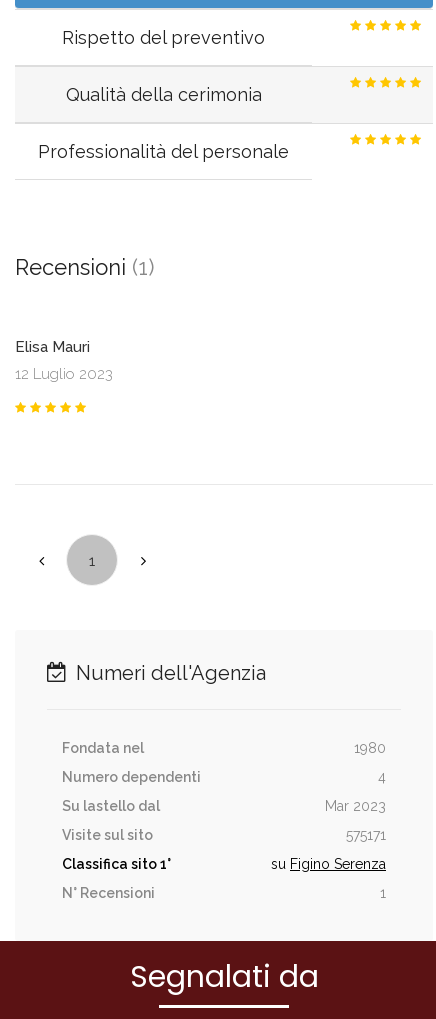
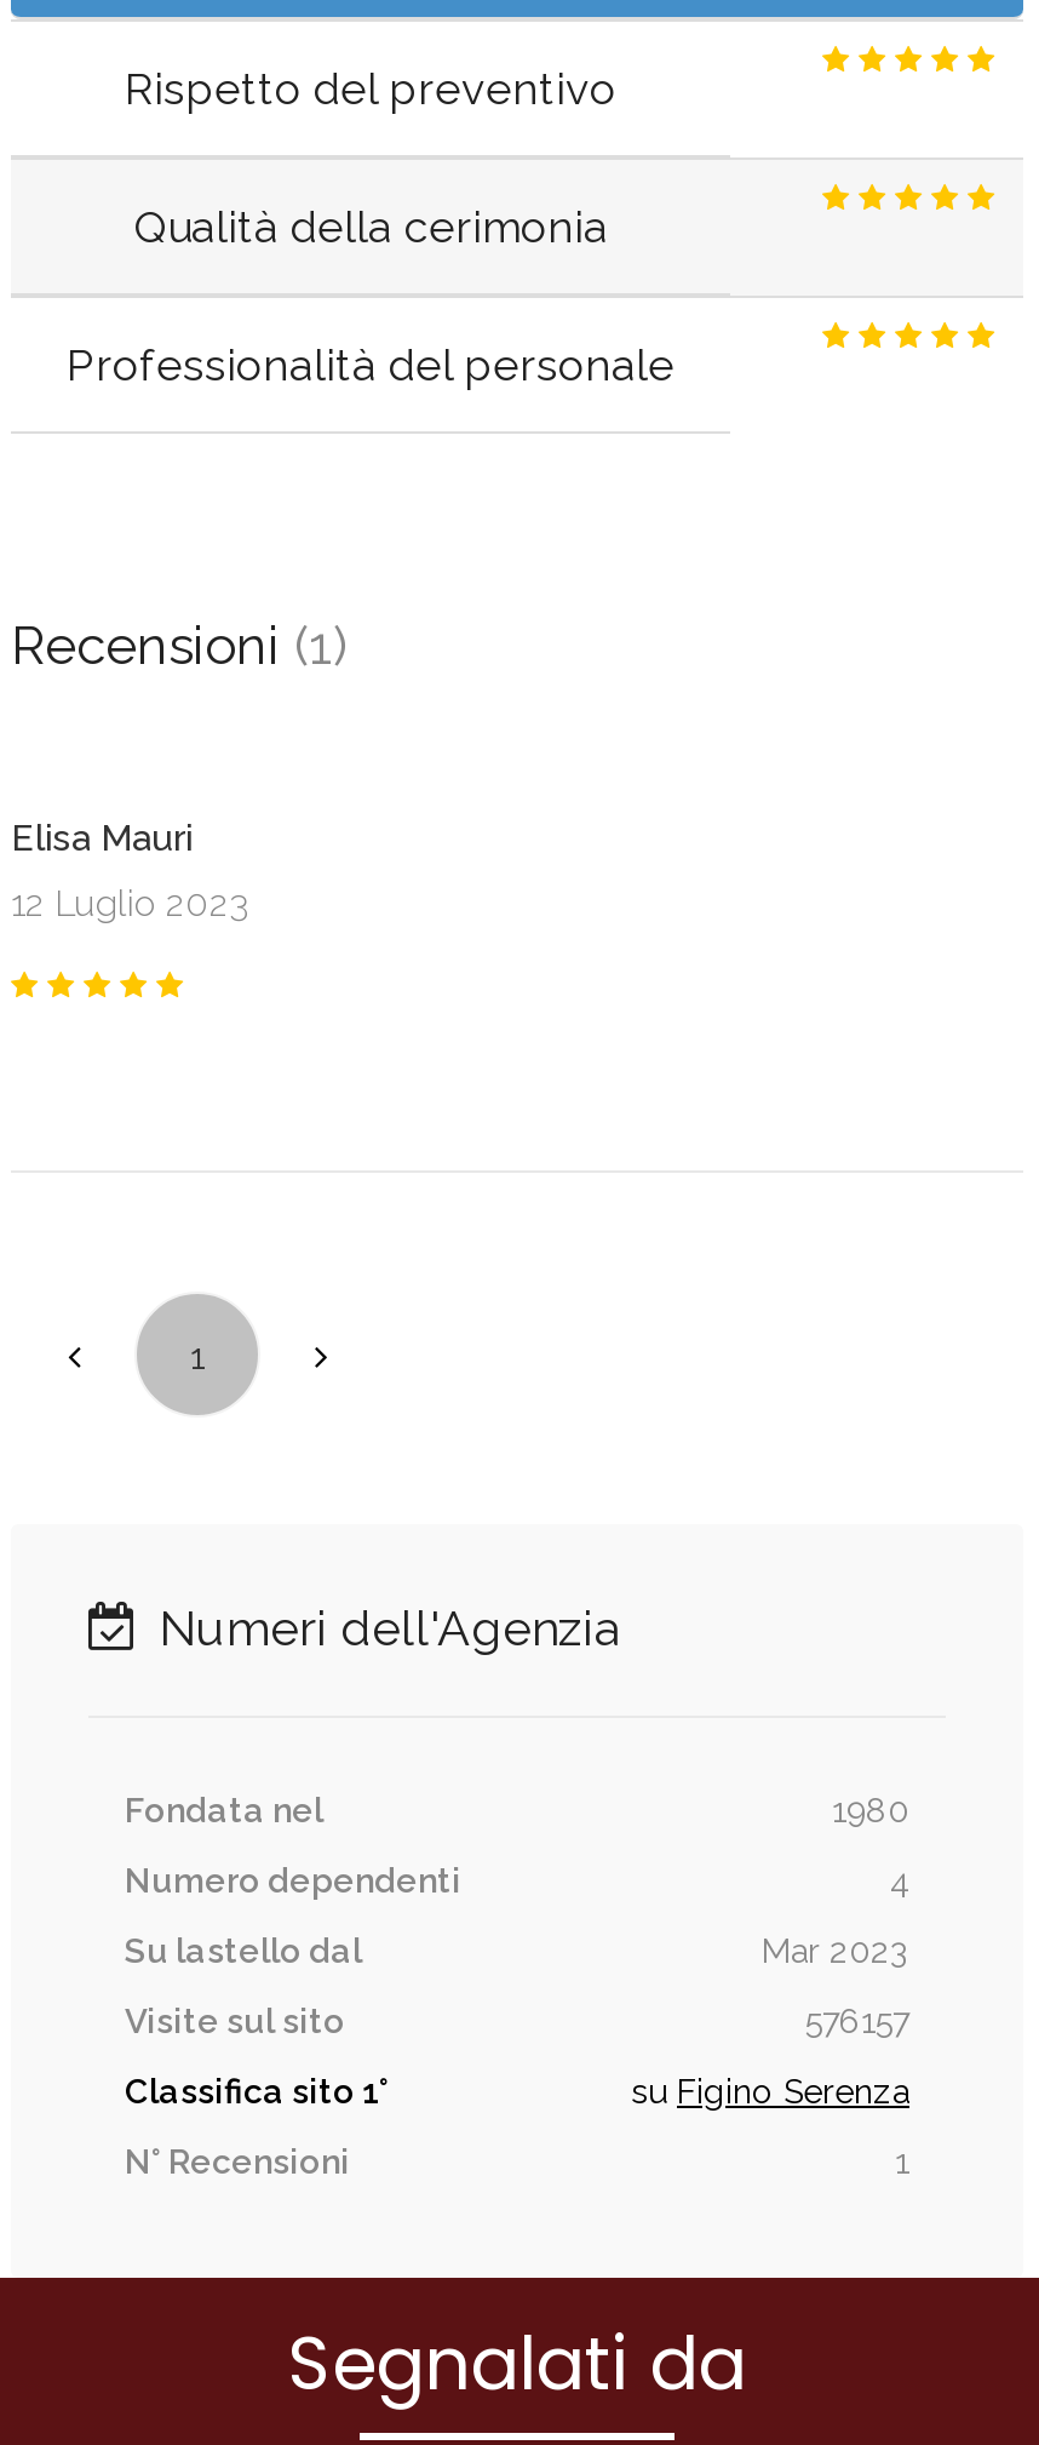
[346,827,386,843] 575171 -> [805,2002,909,2040] 576157

